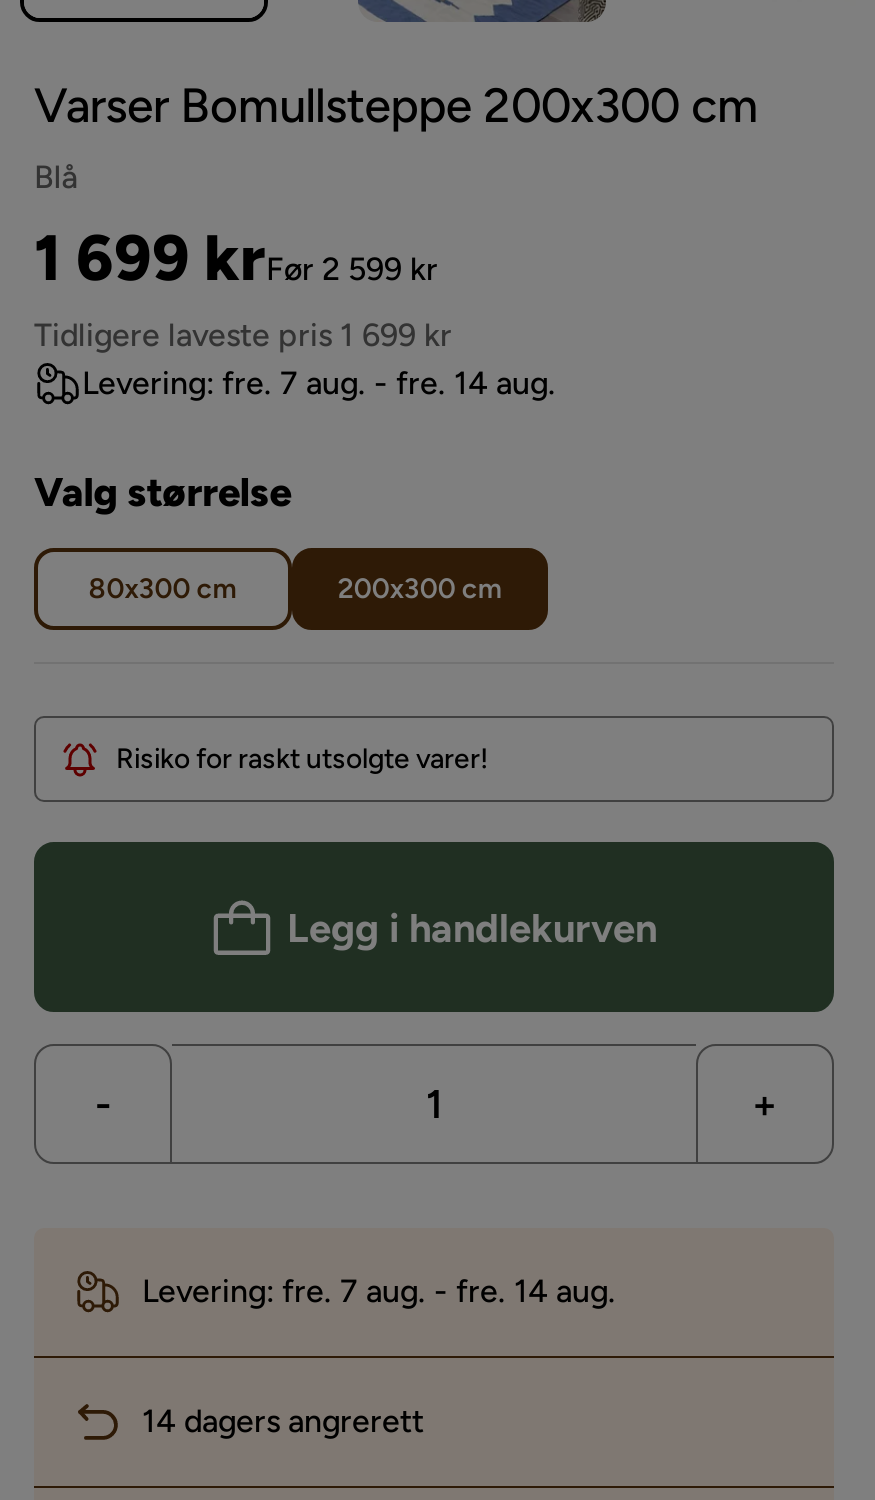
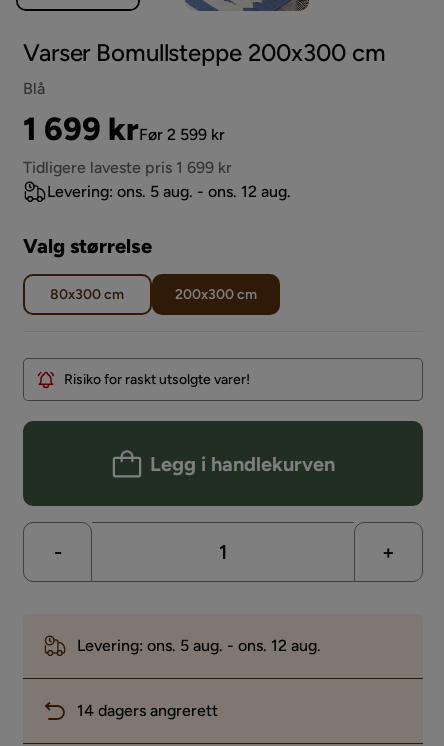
[82,364,556,402] Levering: fre. 7 aug. - fre. 14 aug. -> [47,182,291,201] Levering: ons. 5 aug. - ons. 12 aug.
[142,1272,616,1310] Levering: fre. 7 aug. - fre. 14 aug. -> [77,636,321,655] Levering: ons. 5 aug. - ons. 12 aug.

